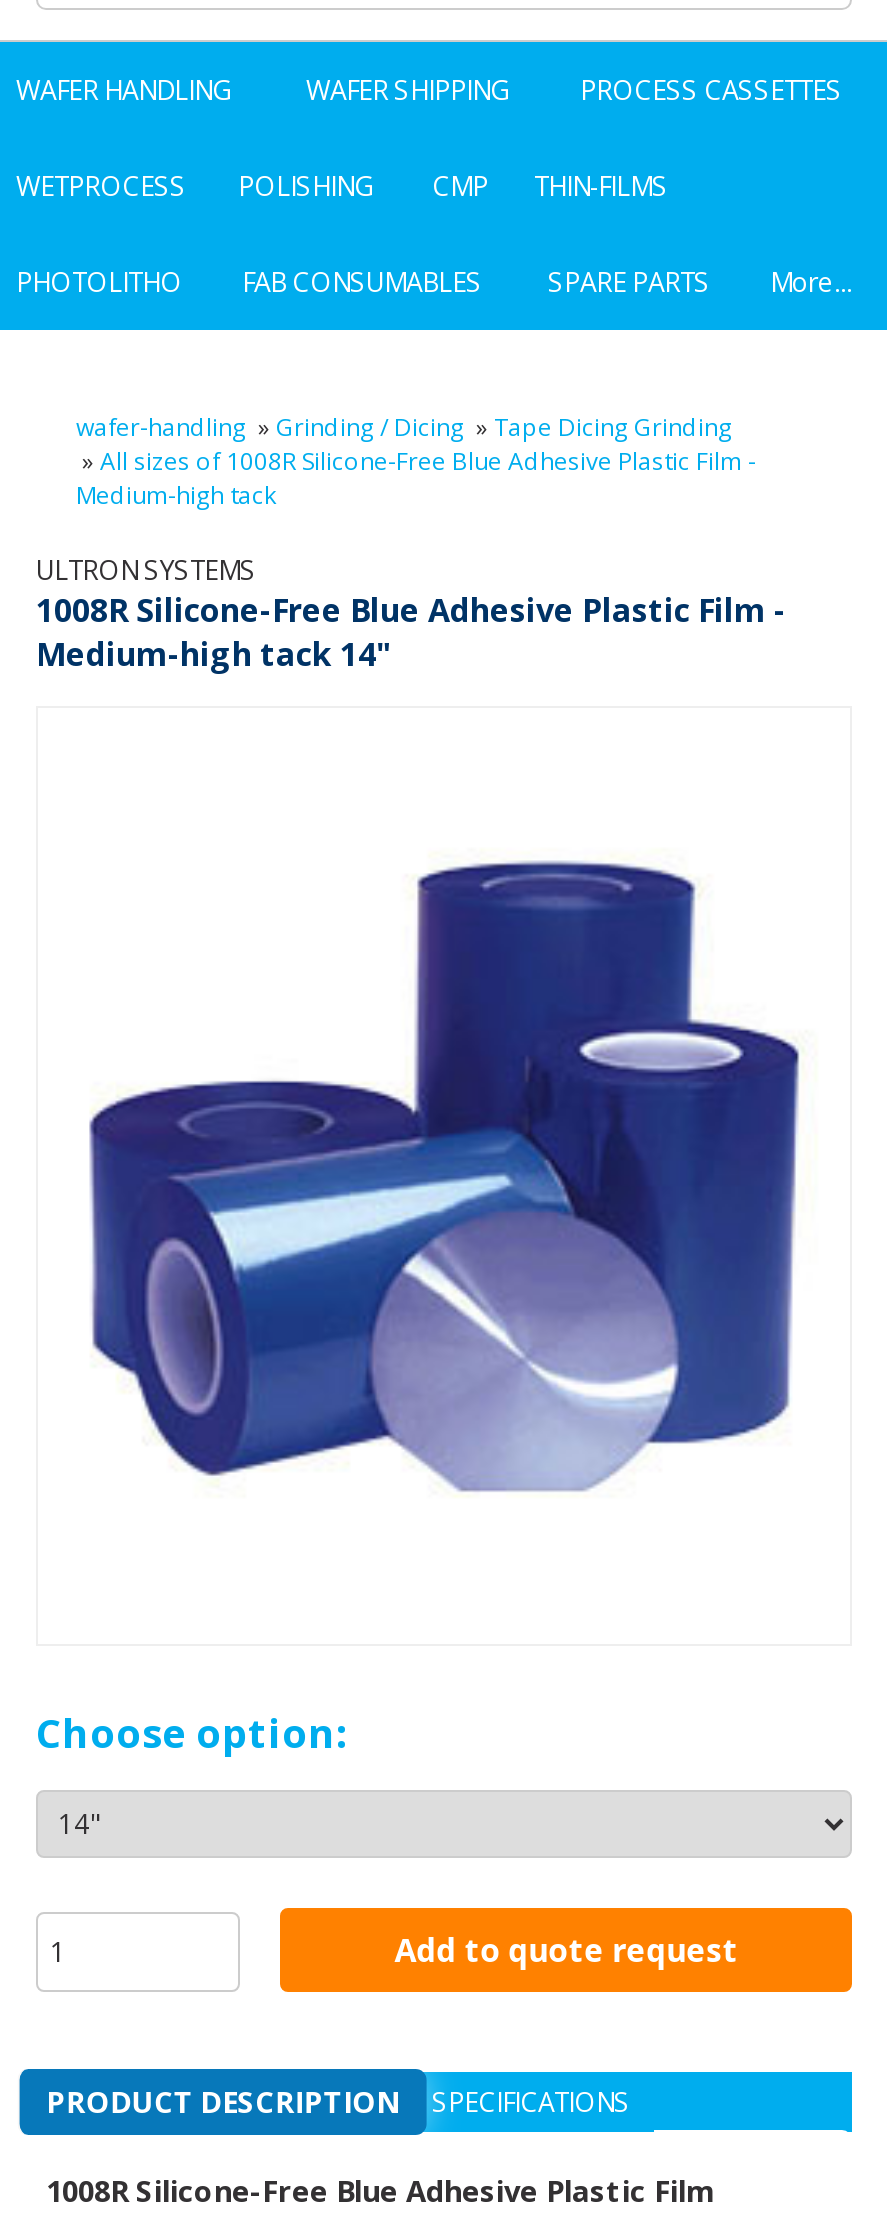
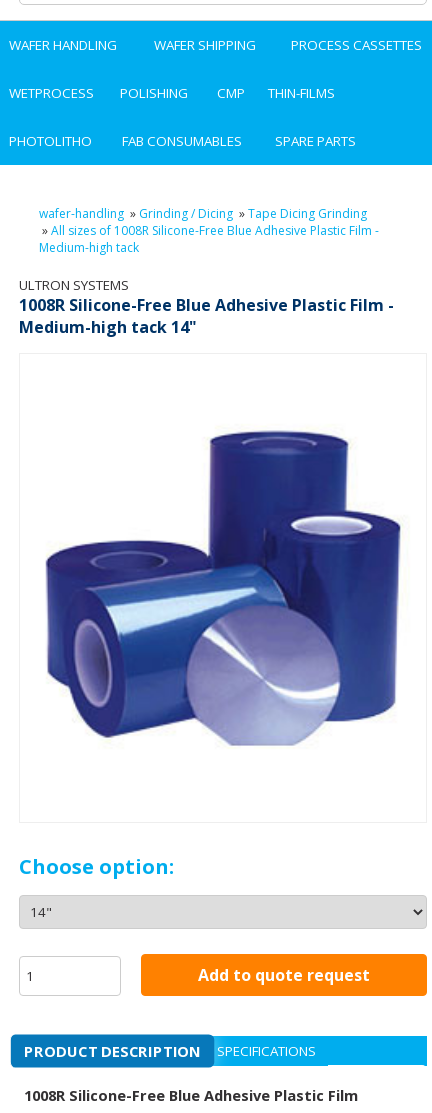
[770,264,852,300] More... -> none

